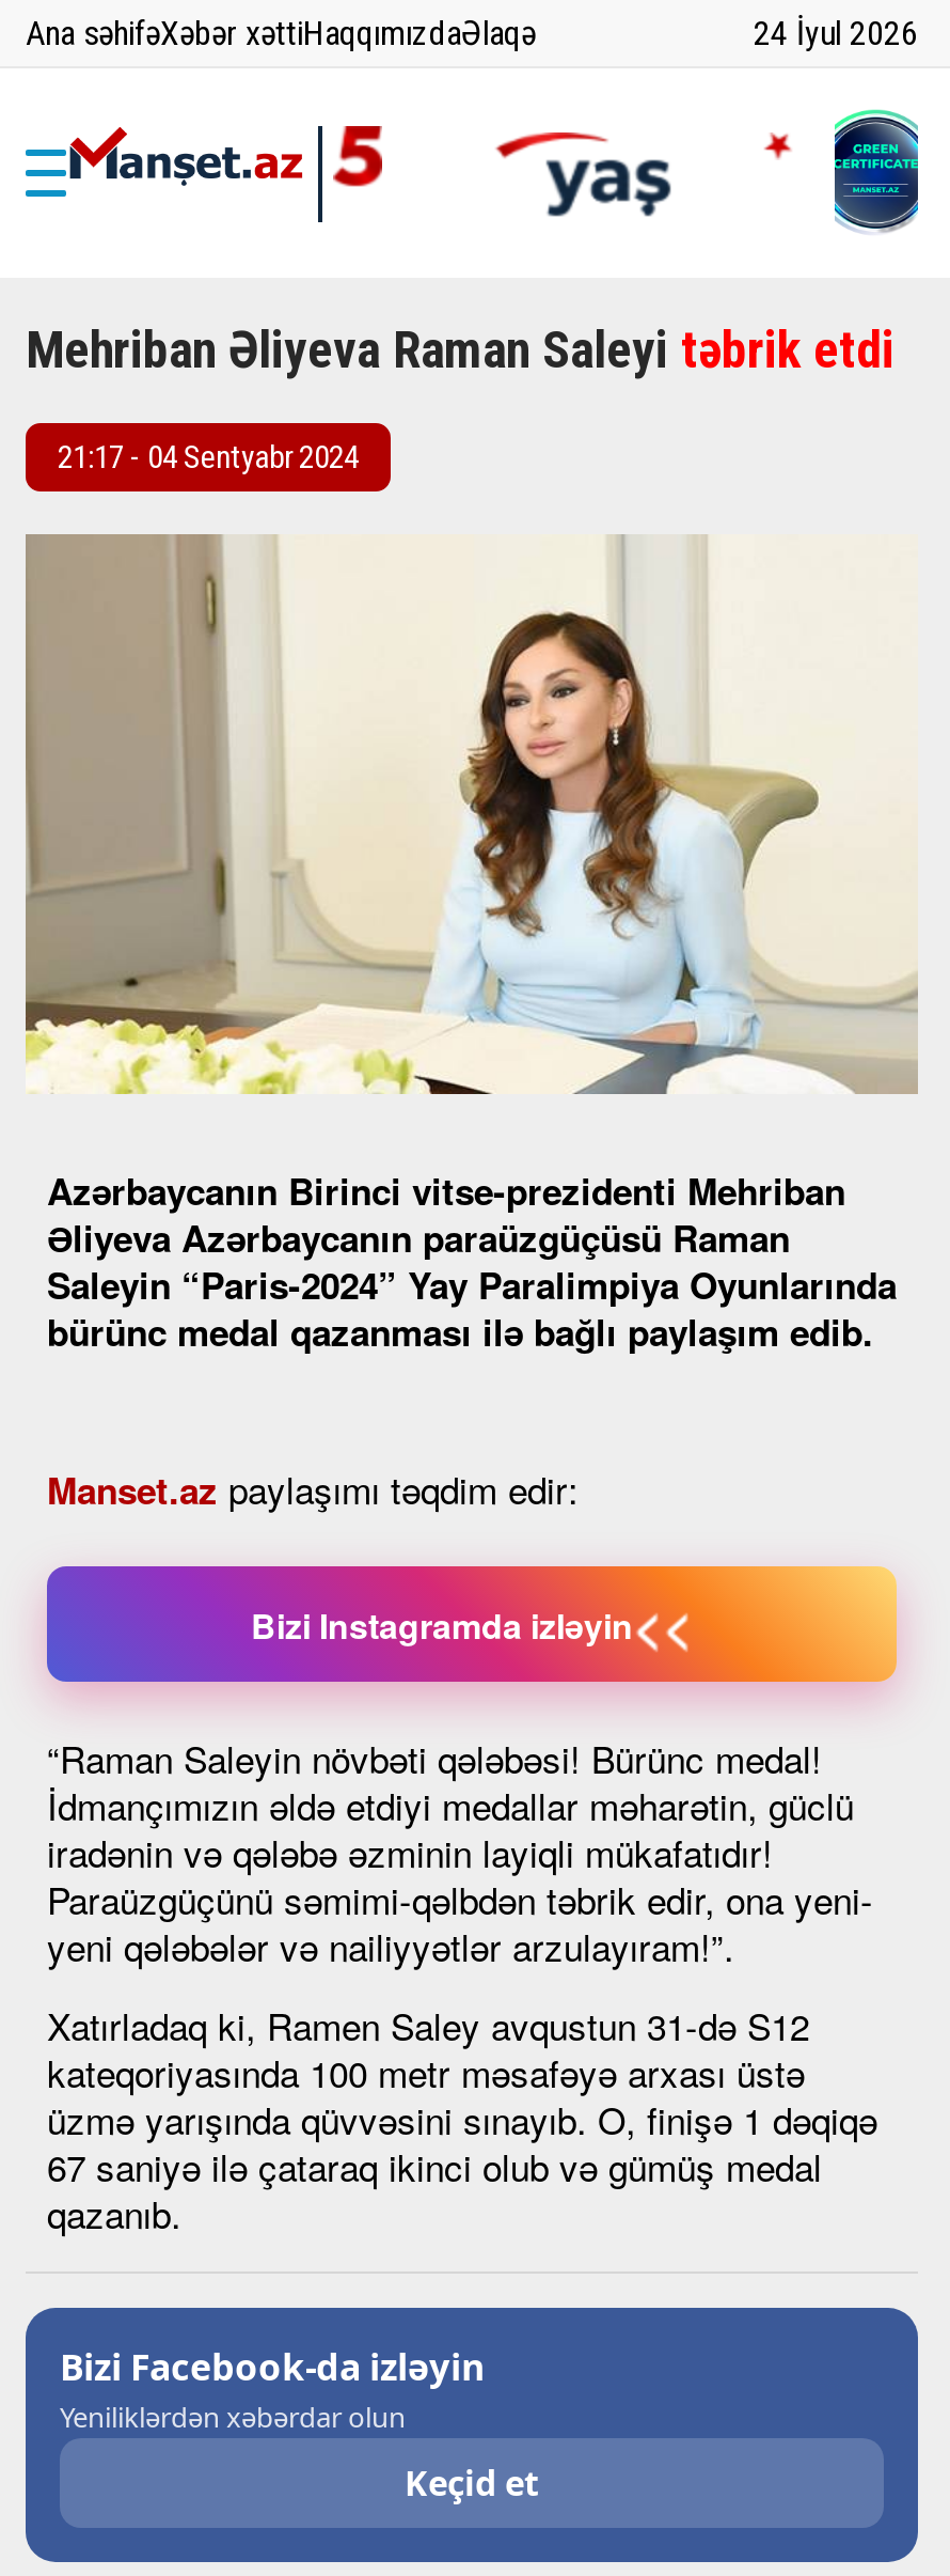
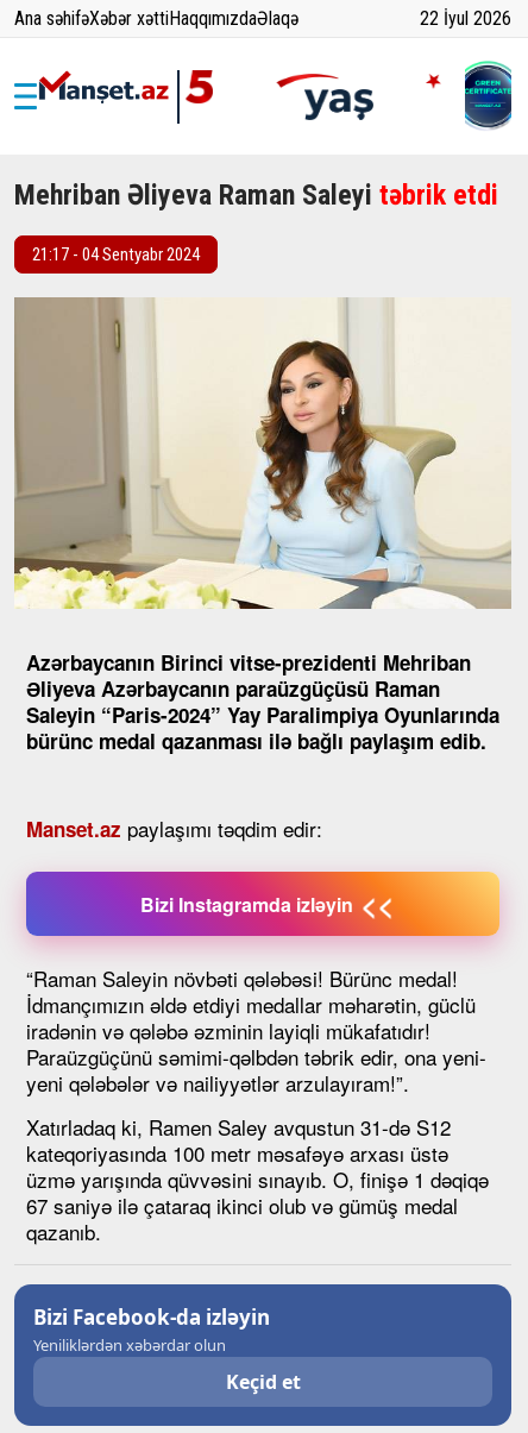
[754,13,918,53] 24 İyul 2026 -> [420,7,511,30] 22 İyul 2026

